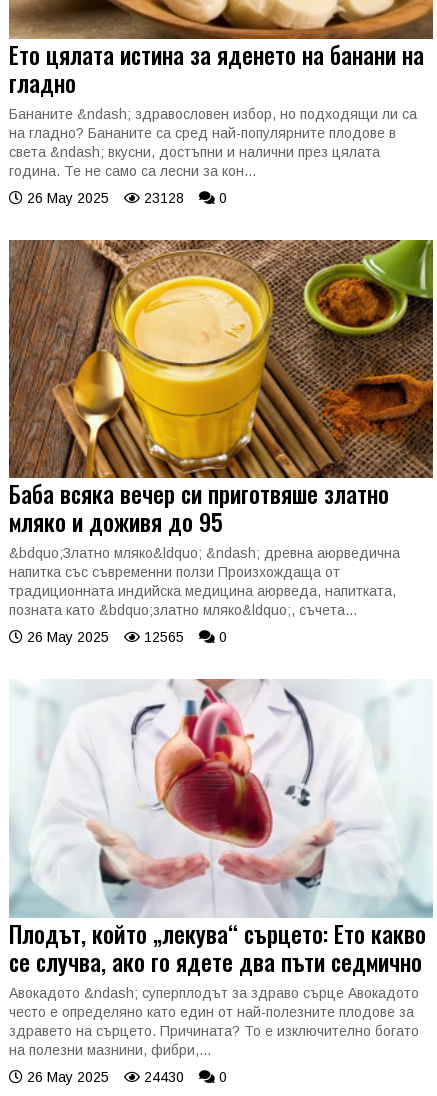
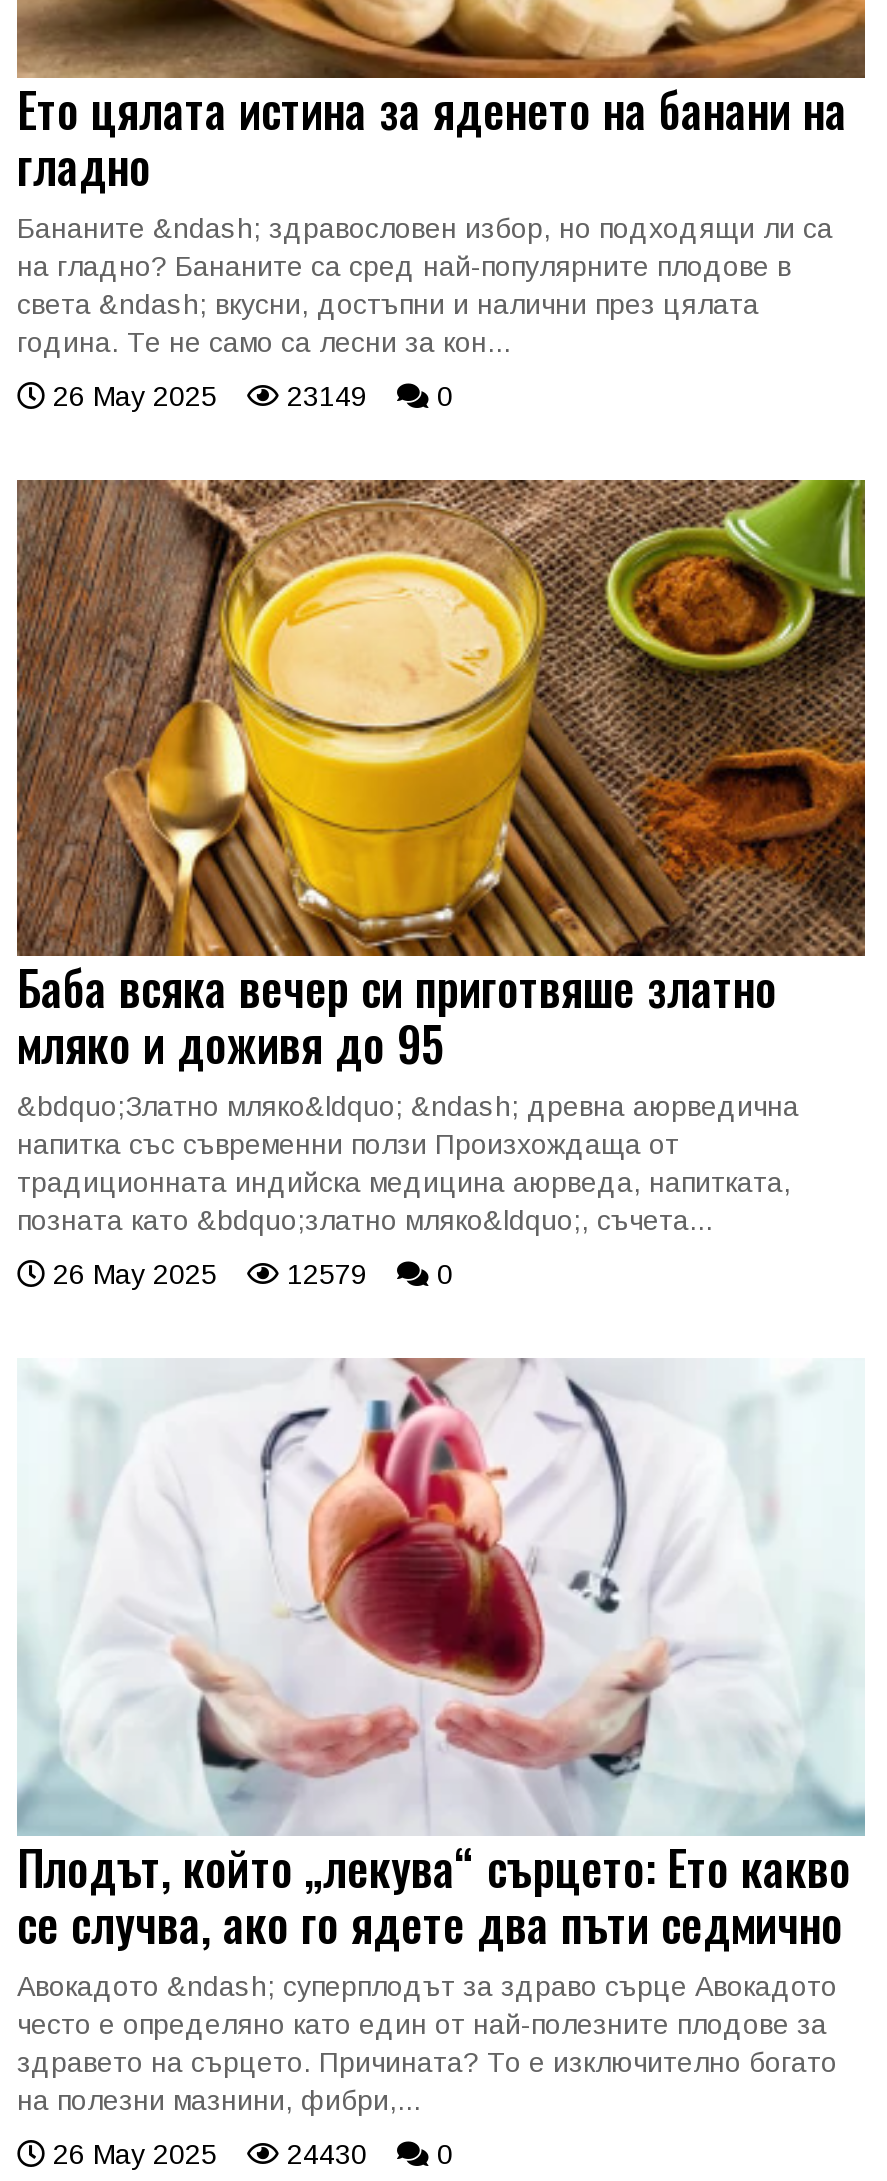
[23,189,227,205] 26 May 2025 23128 0 -> [45,379,453,411] 26 May 2025 23149 0
[23,629,227,645] 26 May 2025 12565 0 -> [45,1258,453,1290] 26 May 2025 12579 0

